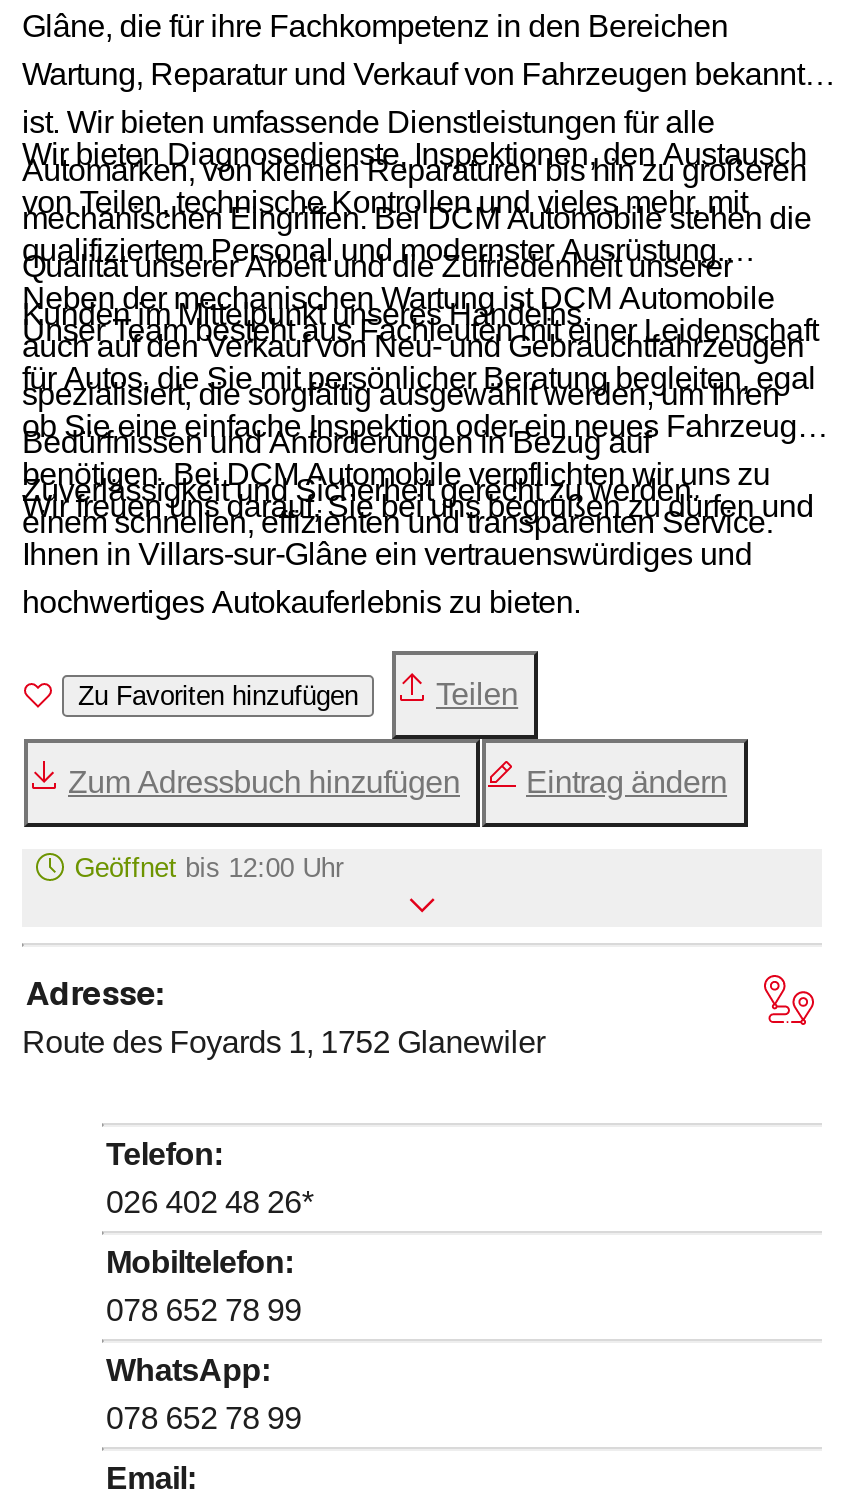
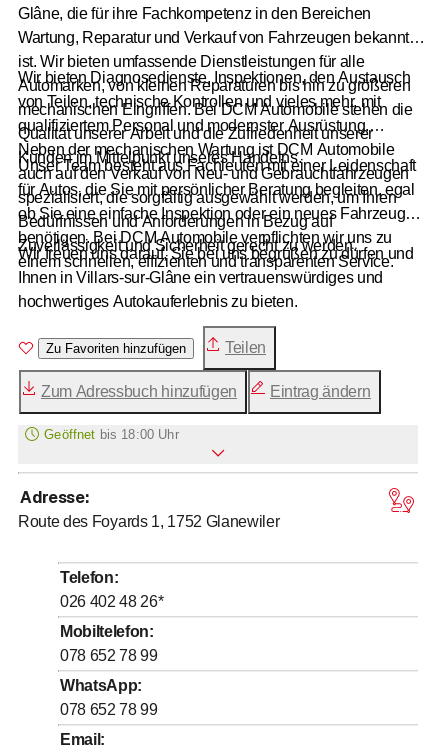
[74,853,343,883] Geöffnet bis 12:00 Uhr -> [44,427,179,442] Geöffnet bis 18:00 Uhr

